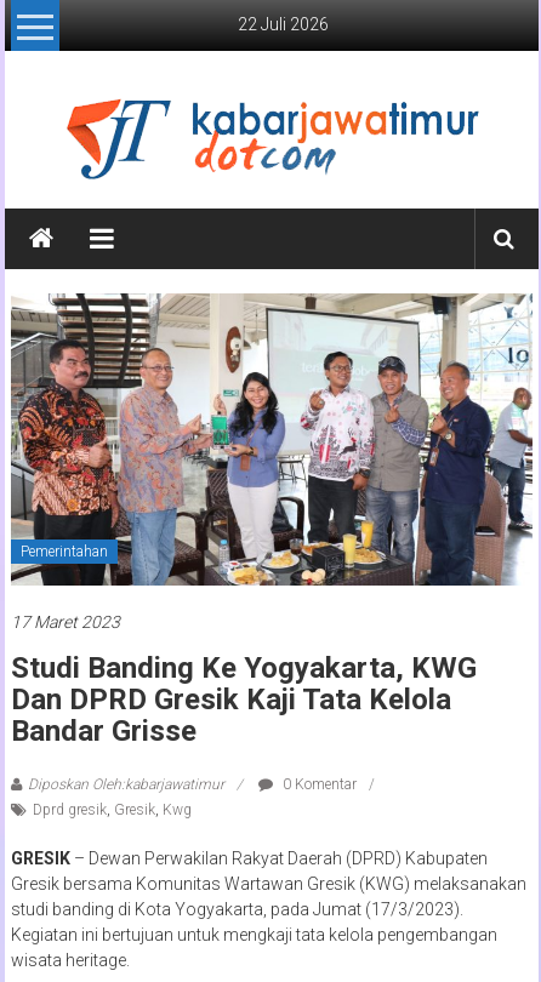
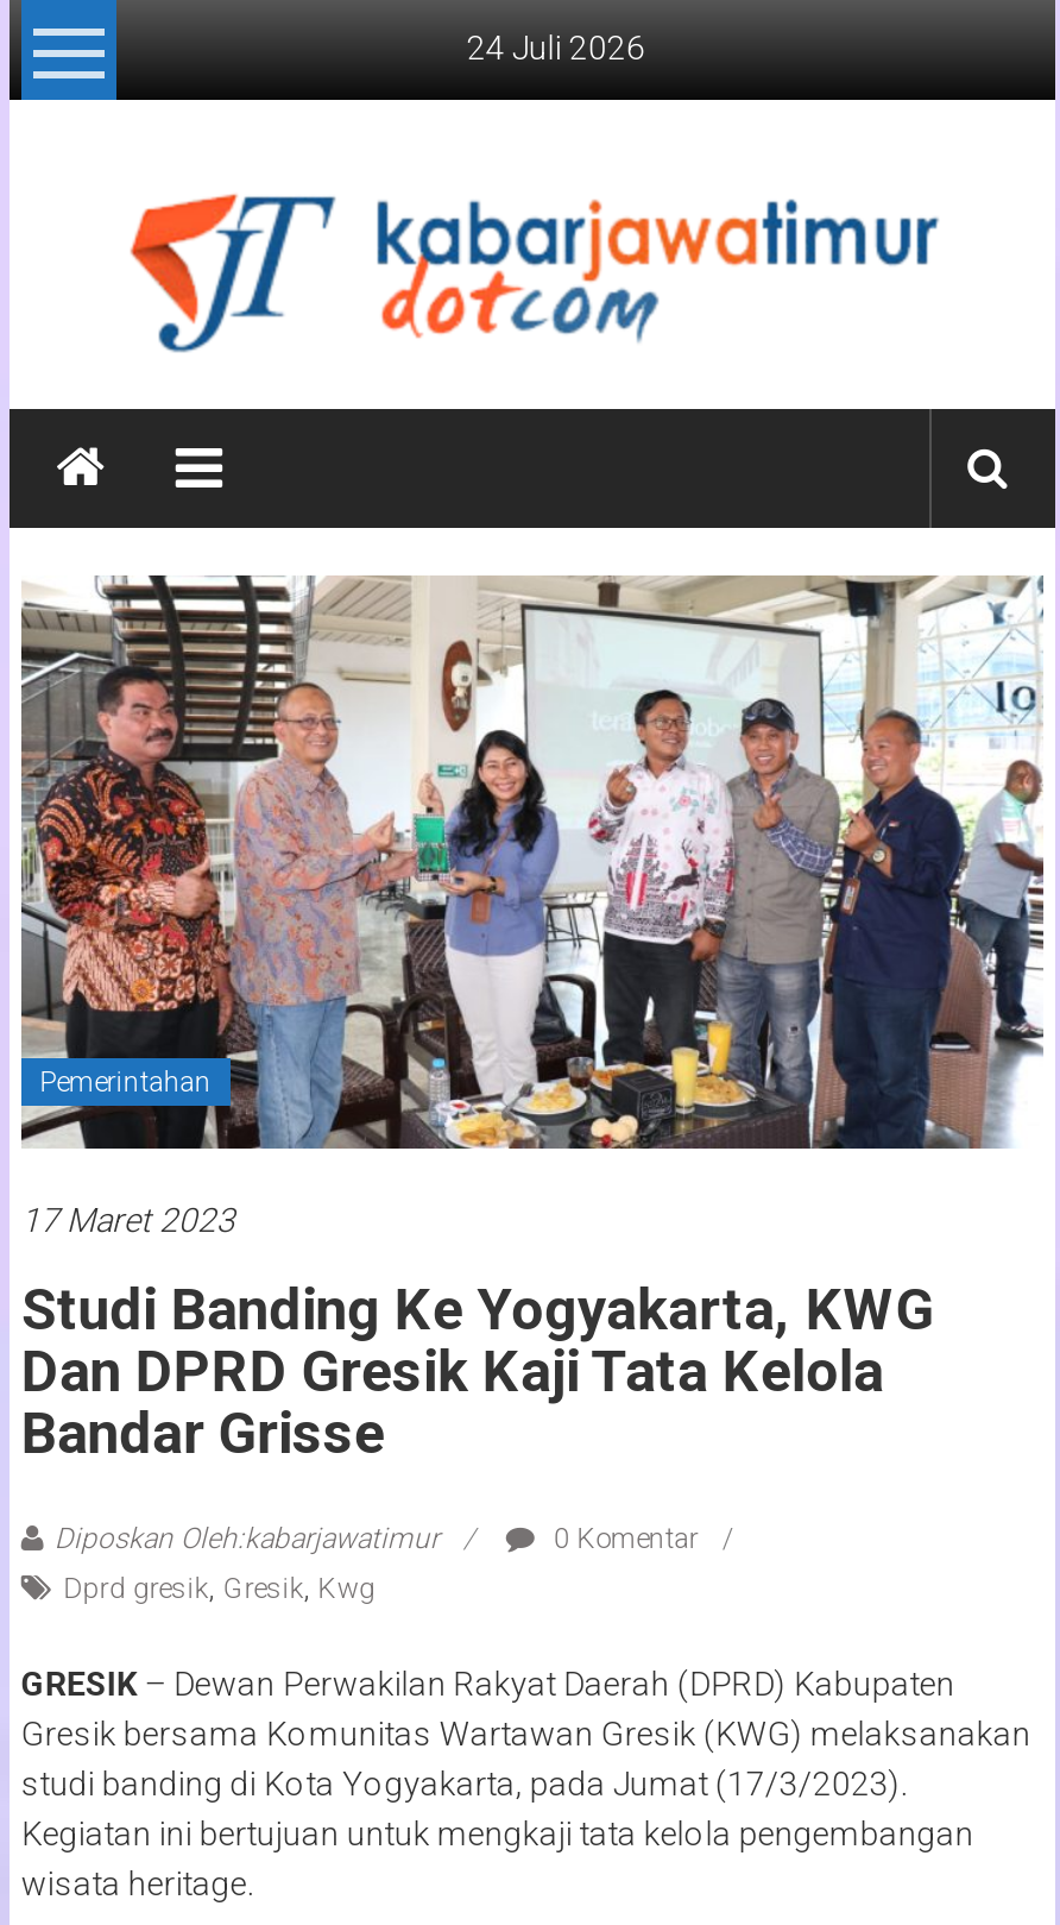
[238,15,329,34] 22 Juli 2026 -> [467,29,645,67] 24 Juli 2026

